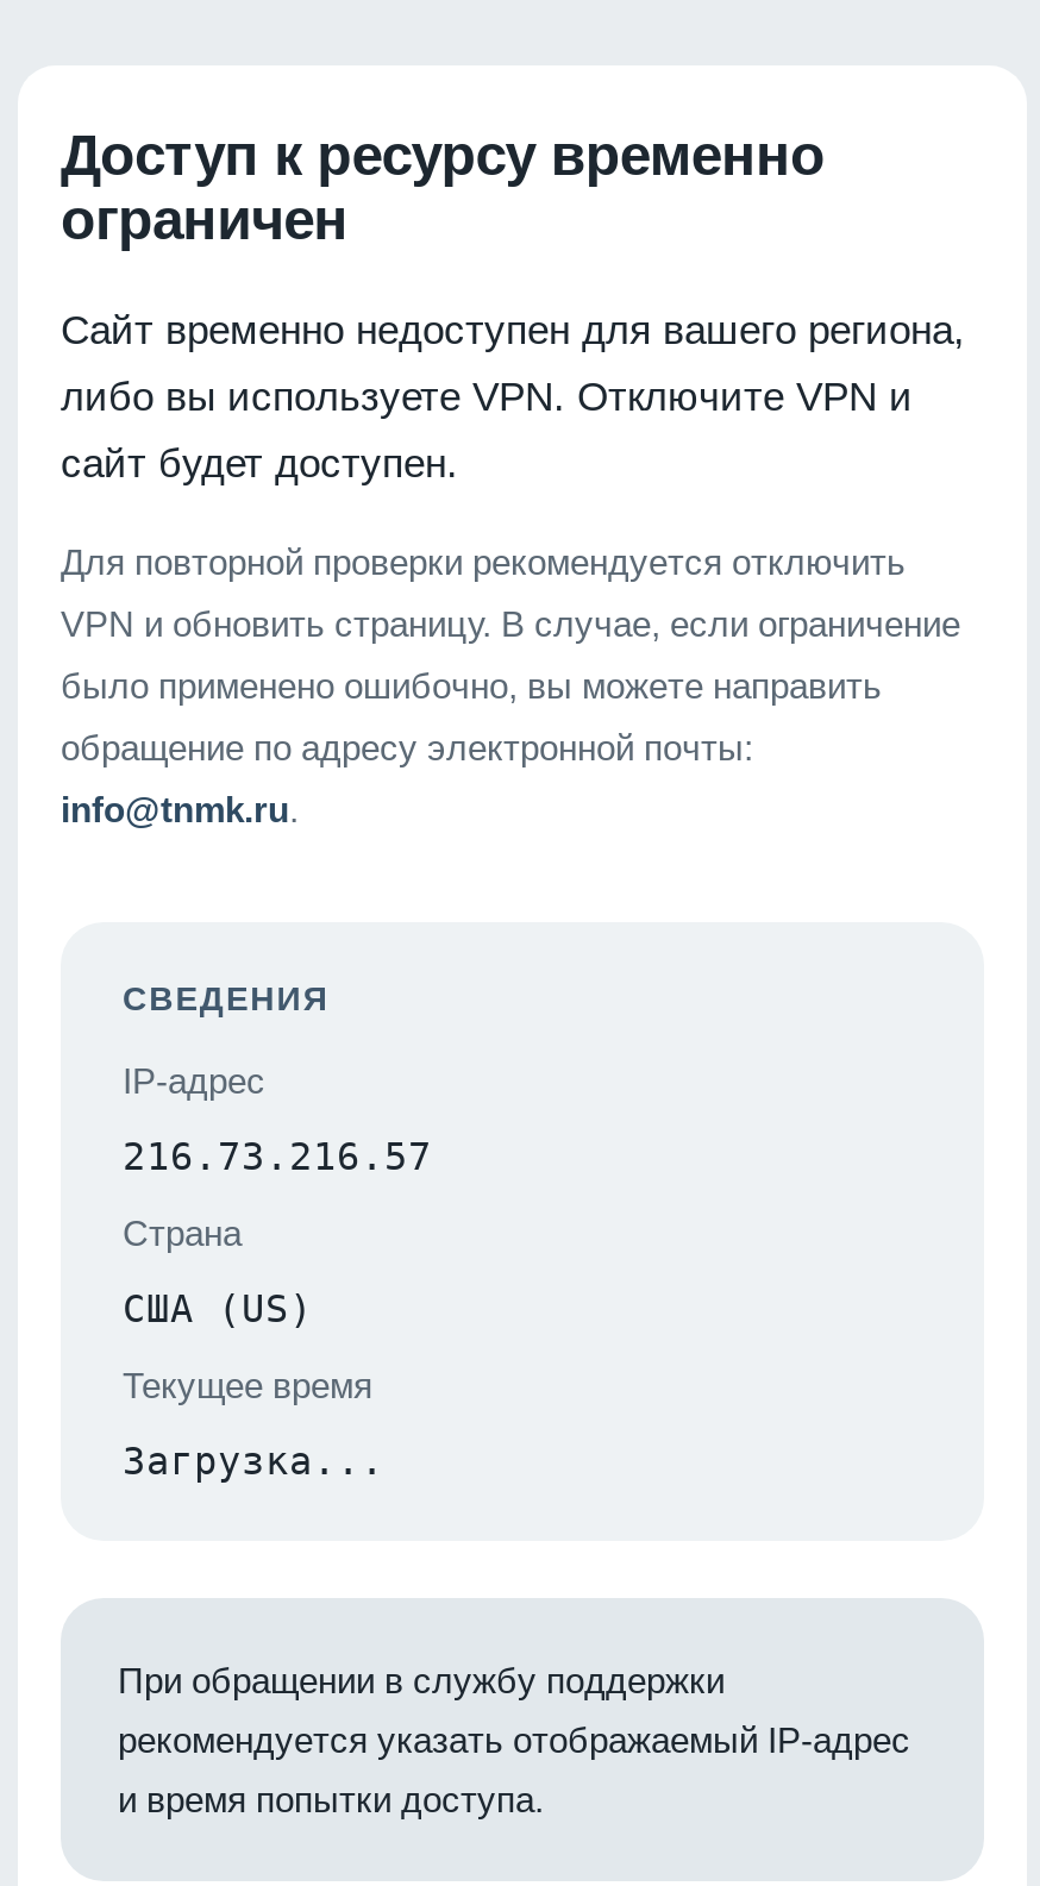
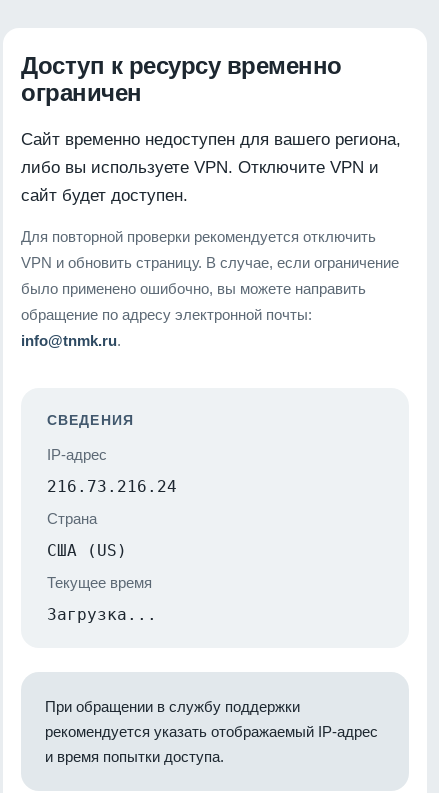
[123,1133,432,1178] 216.73.216.57 -> [47,476,177,495] 216.73.216.24

